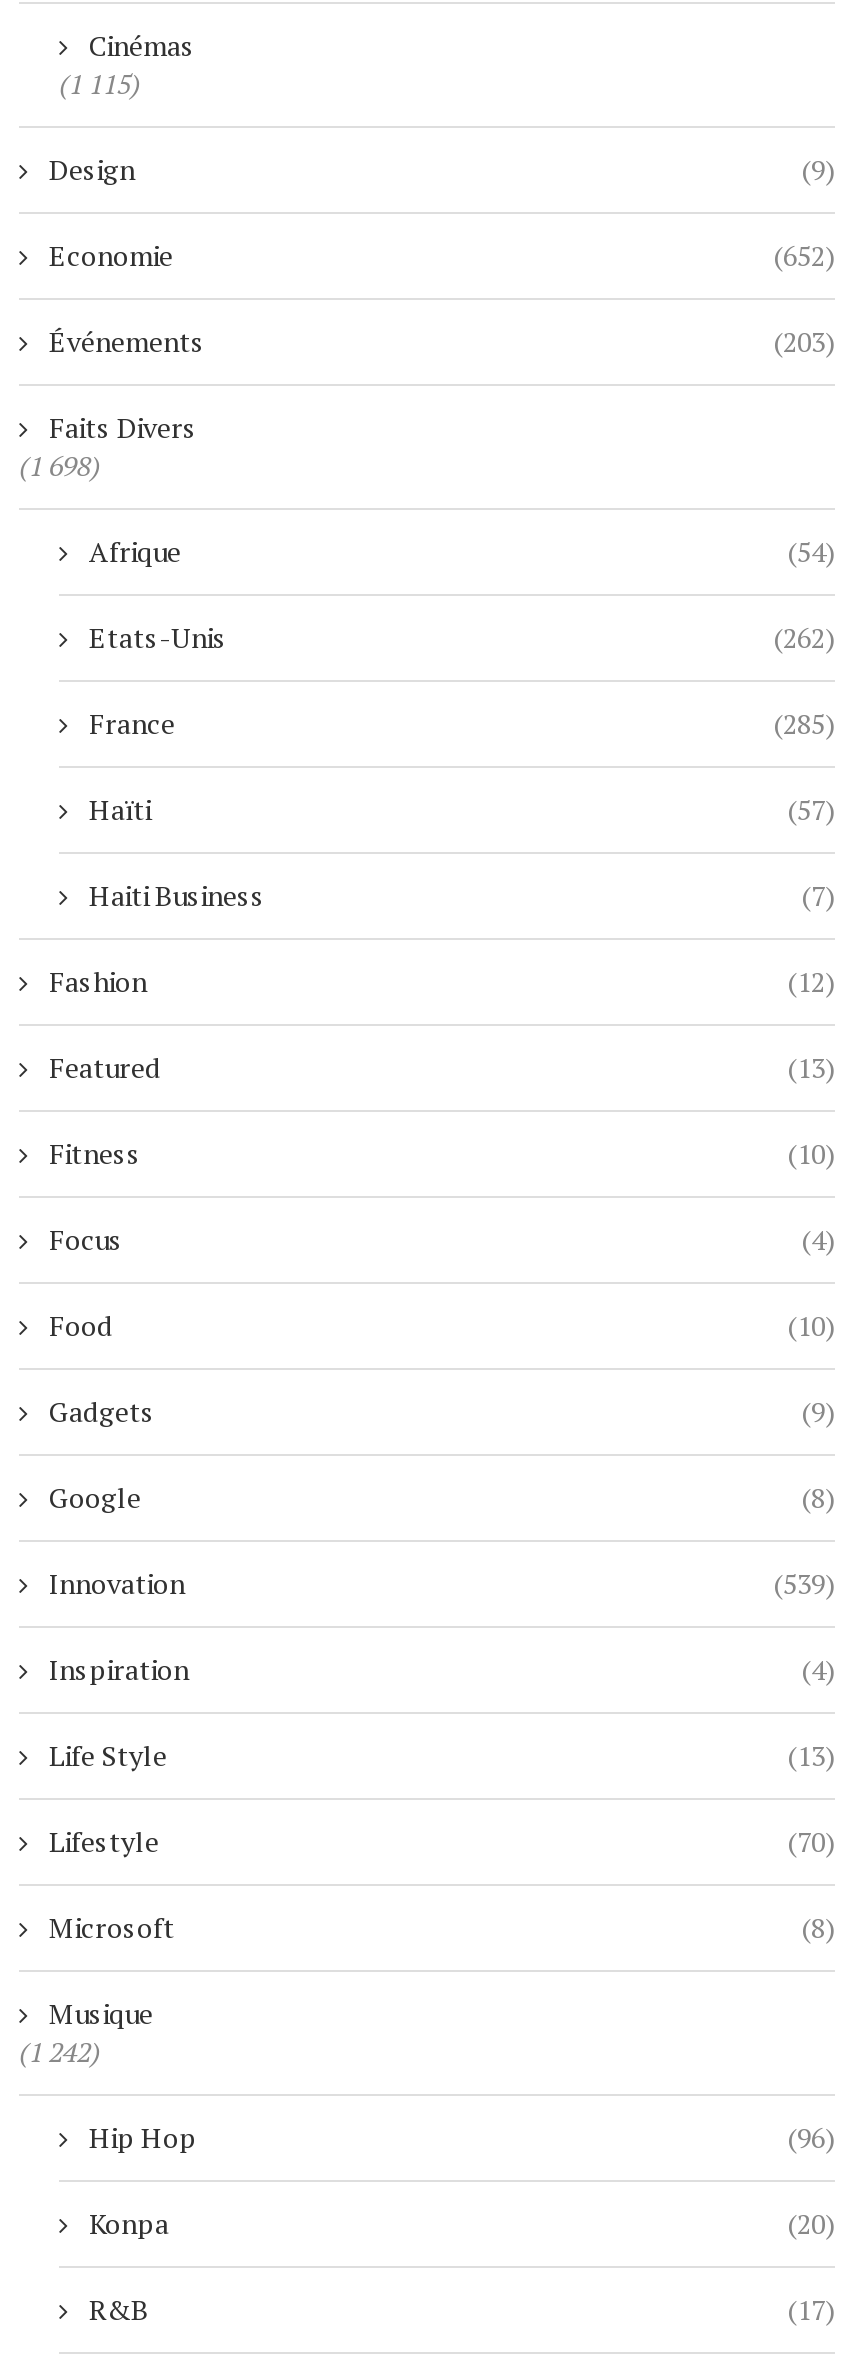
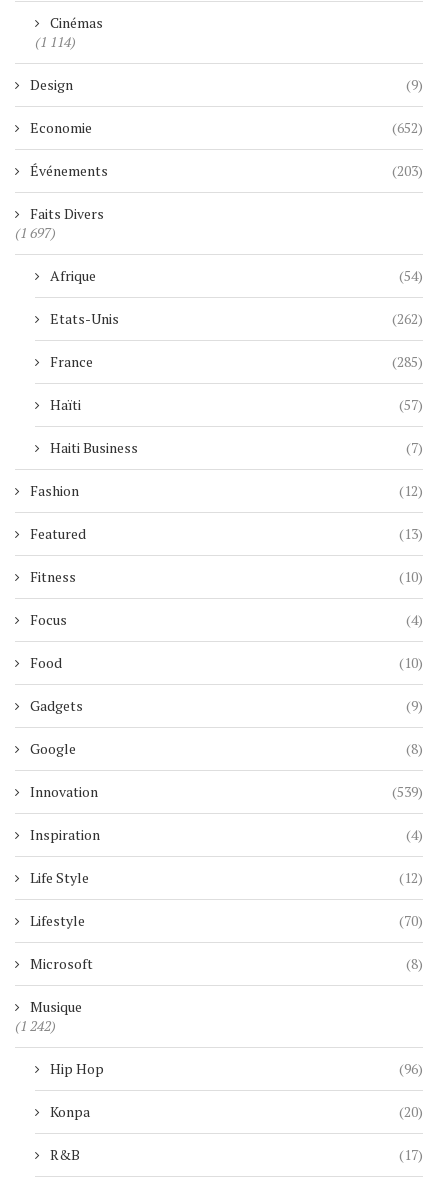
[59,64,141,102] (1 115) -> [35,32,76,51] (1 114)
[19,446,101,484] (1 698) -> [15,223,56,242] (1 697)
[787,1736,835,1774] (13) -> [399,868,423,887] (12)

